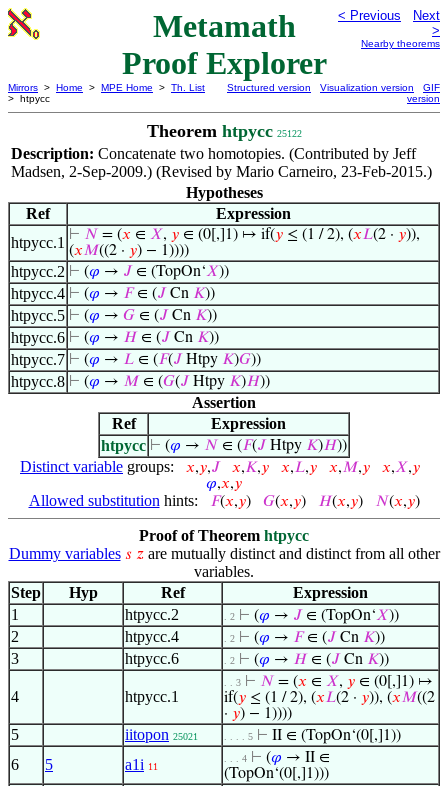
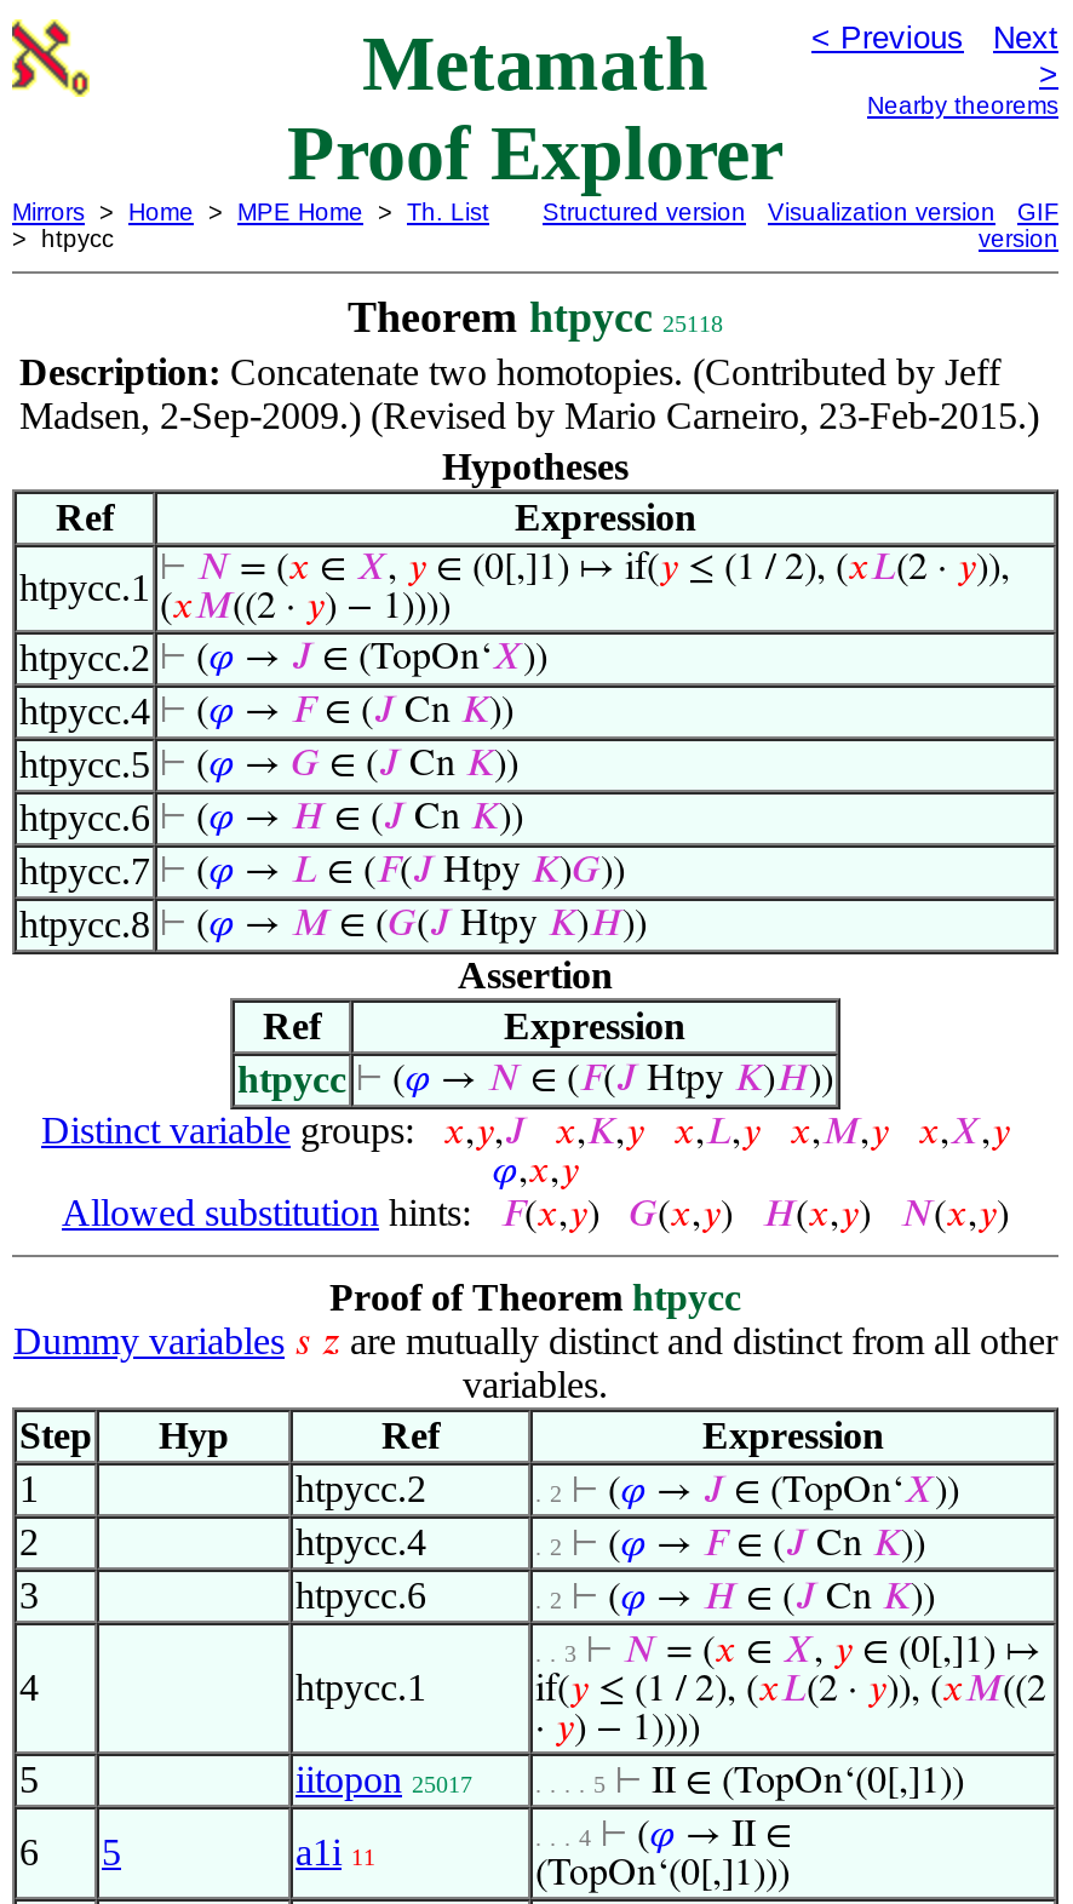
[146,121,301,141] Theorem htpycc 25122 -> [348,293,723,342] Theorem htpycc 25118
[125,726,198,743] iitopon 25021 -> [295,1759,472,1800] iitopon 25017

